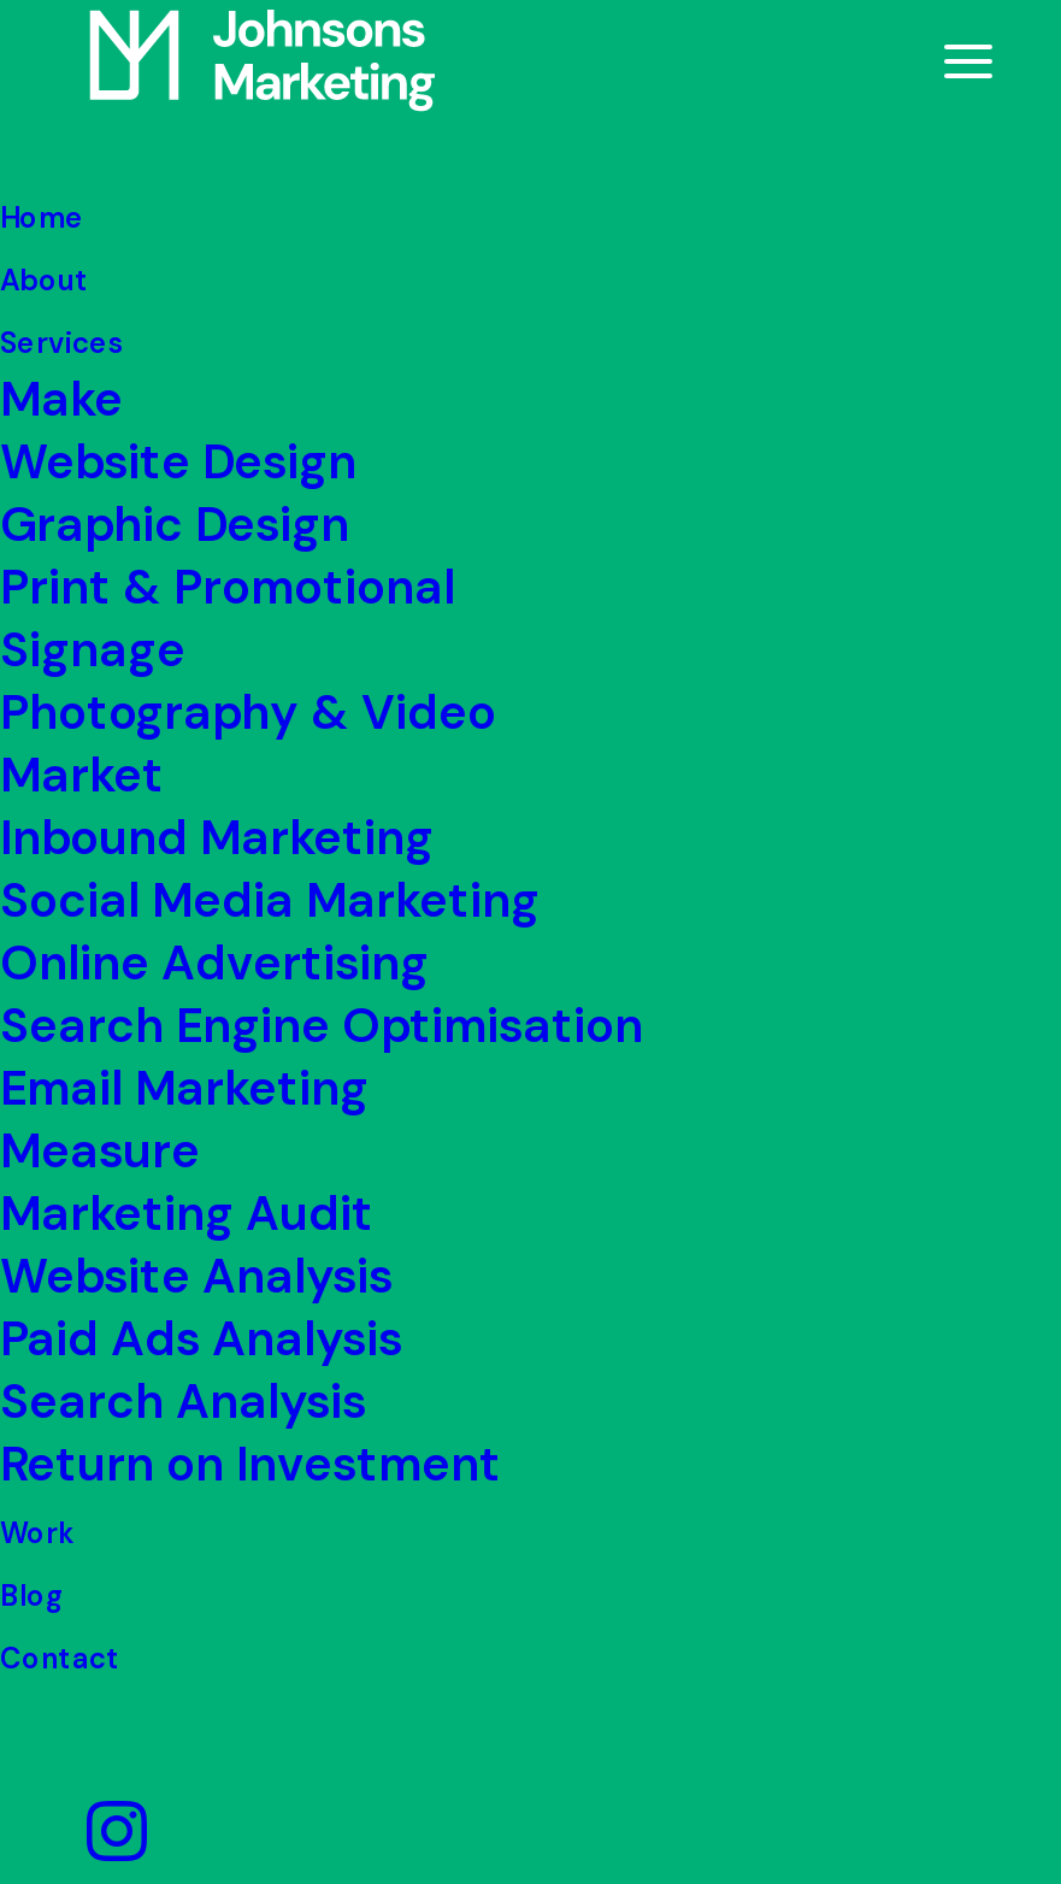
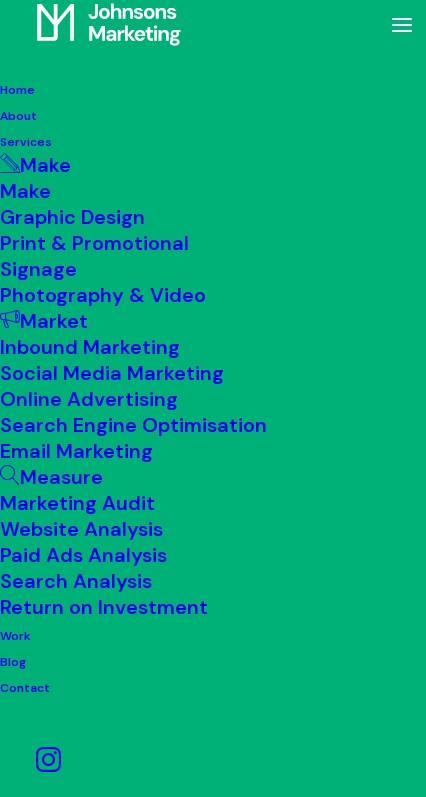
[0,430,356,493] Website Design -> [0,178,51,204] Make

